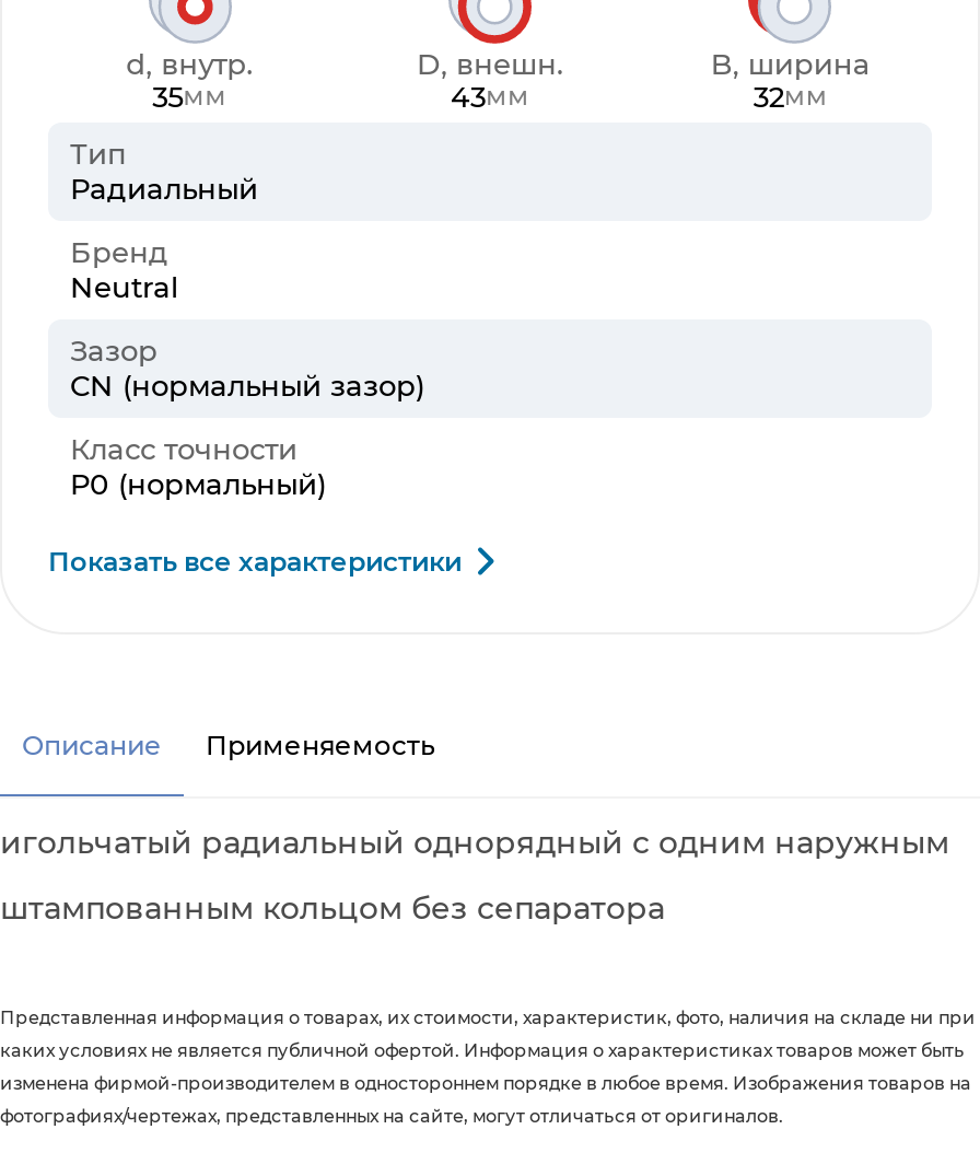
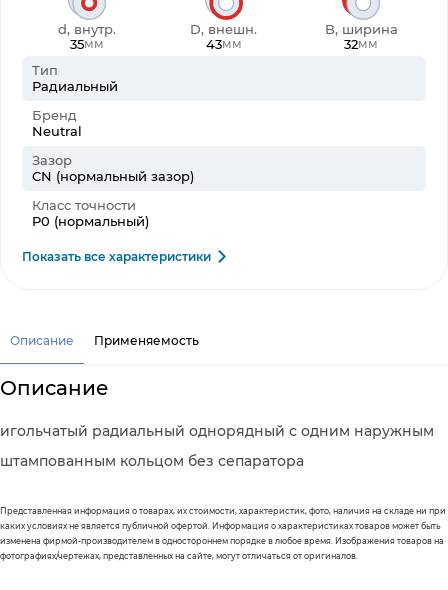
none -> [0,376,109,400] Описание

